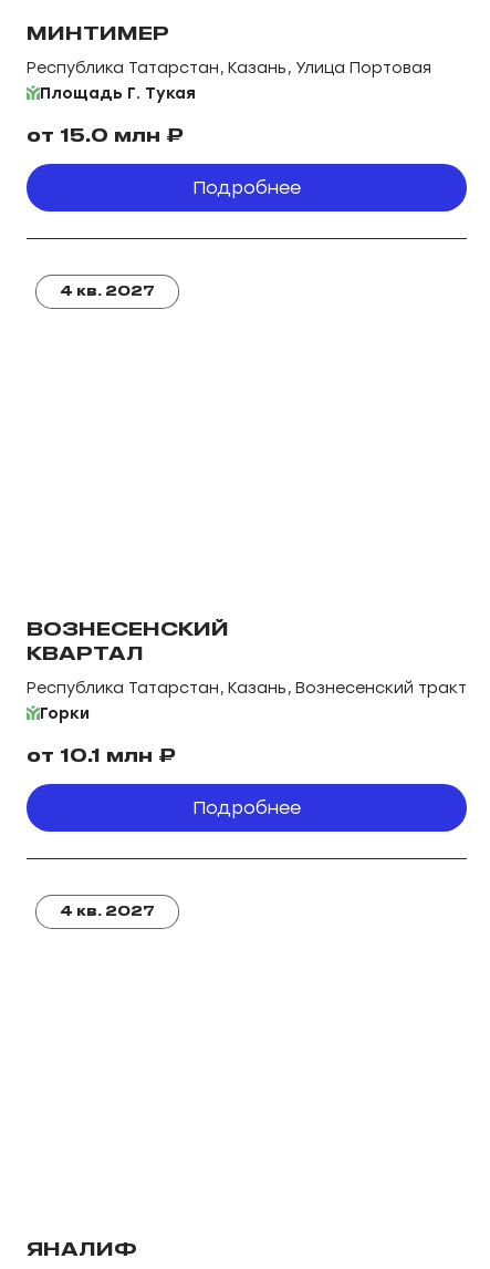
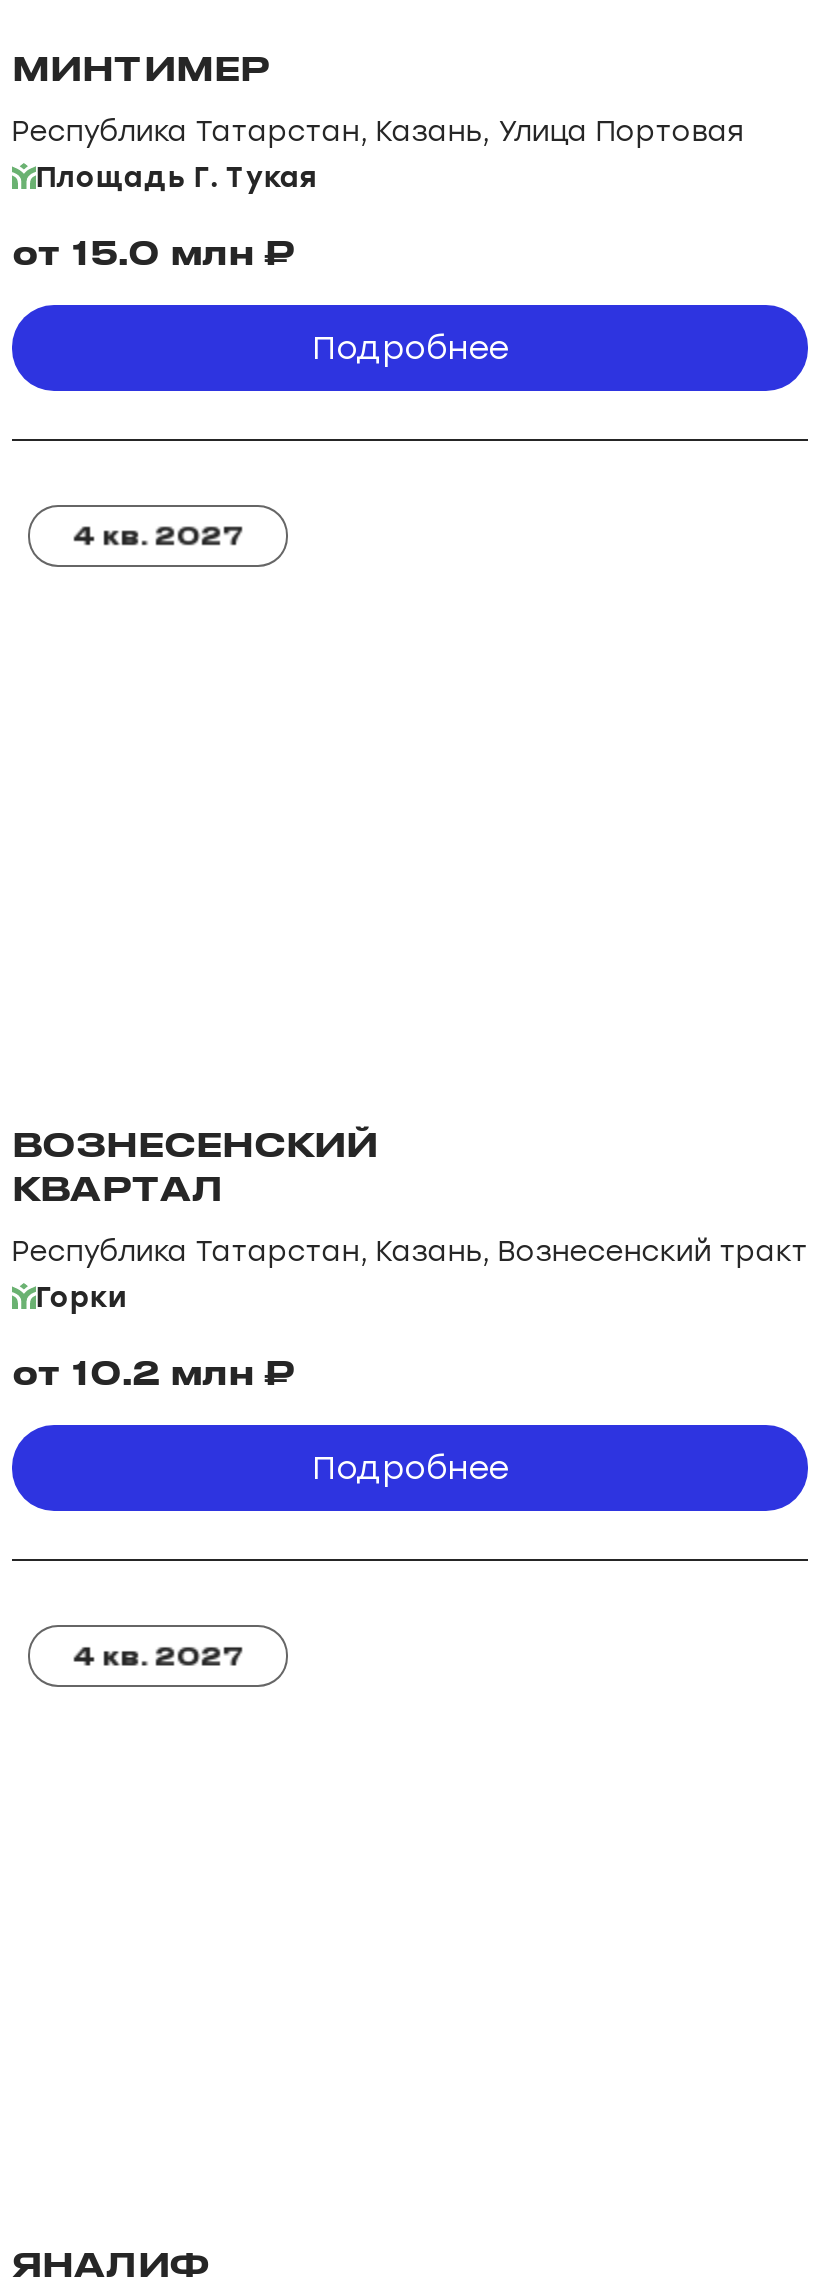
[26,743,153,765] от 10.1 млн -> [12,1351,254,1391] от 10.2 млн

